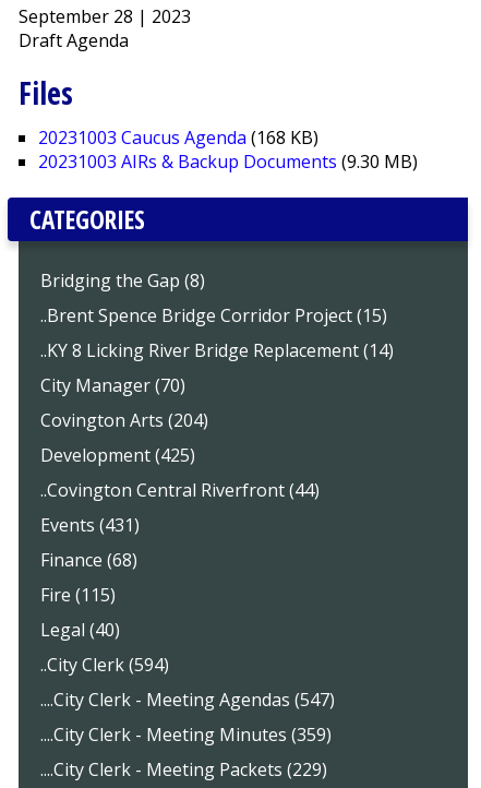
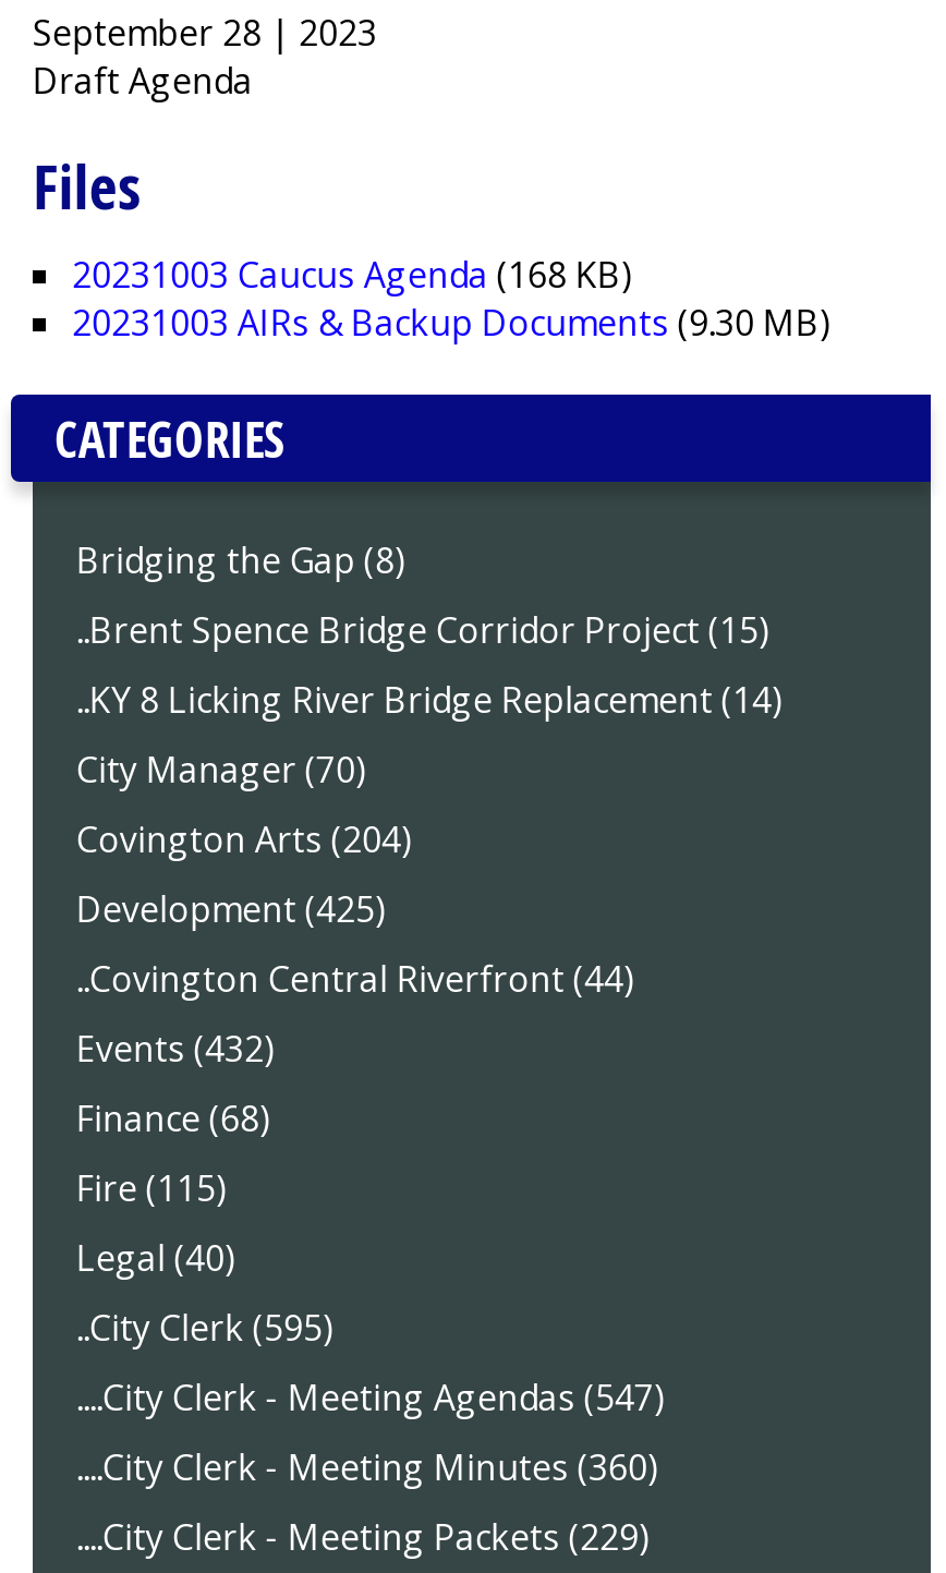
[40,513,139,537] Events (431) -> [76,1025,274,1073] Events (432)
[40,653,169,677] ..City Clerk (594) -> [76,1304,333,1352] ..City Clerk (595)
[40,723,331,747] ....City Clerk - Meeting Minutes (359) -> [76,1444,658,1492] ....City Clerk - Meeting Minutes (360)

